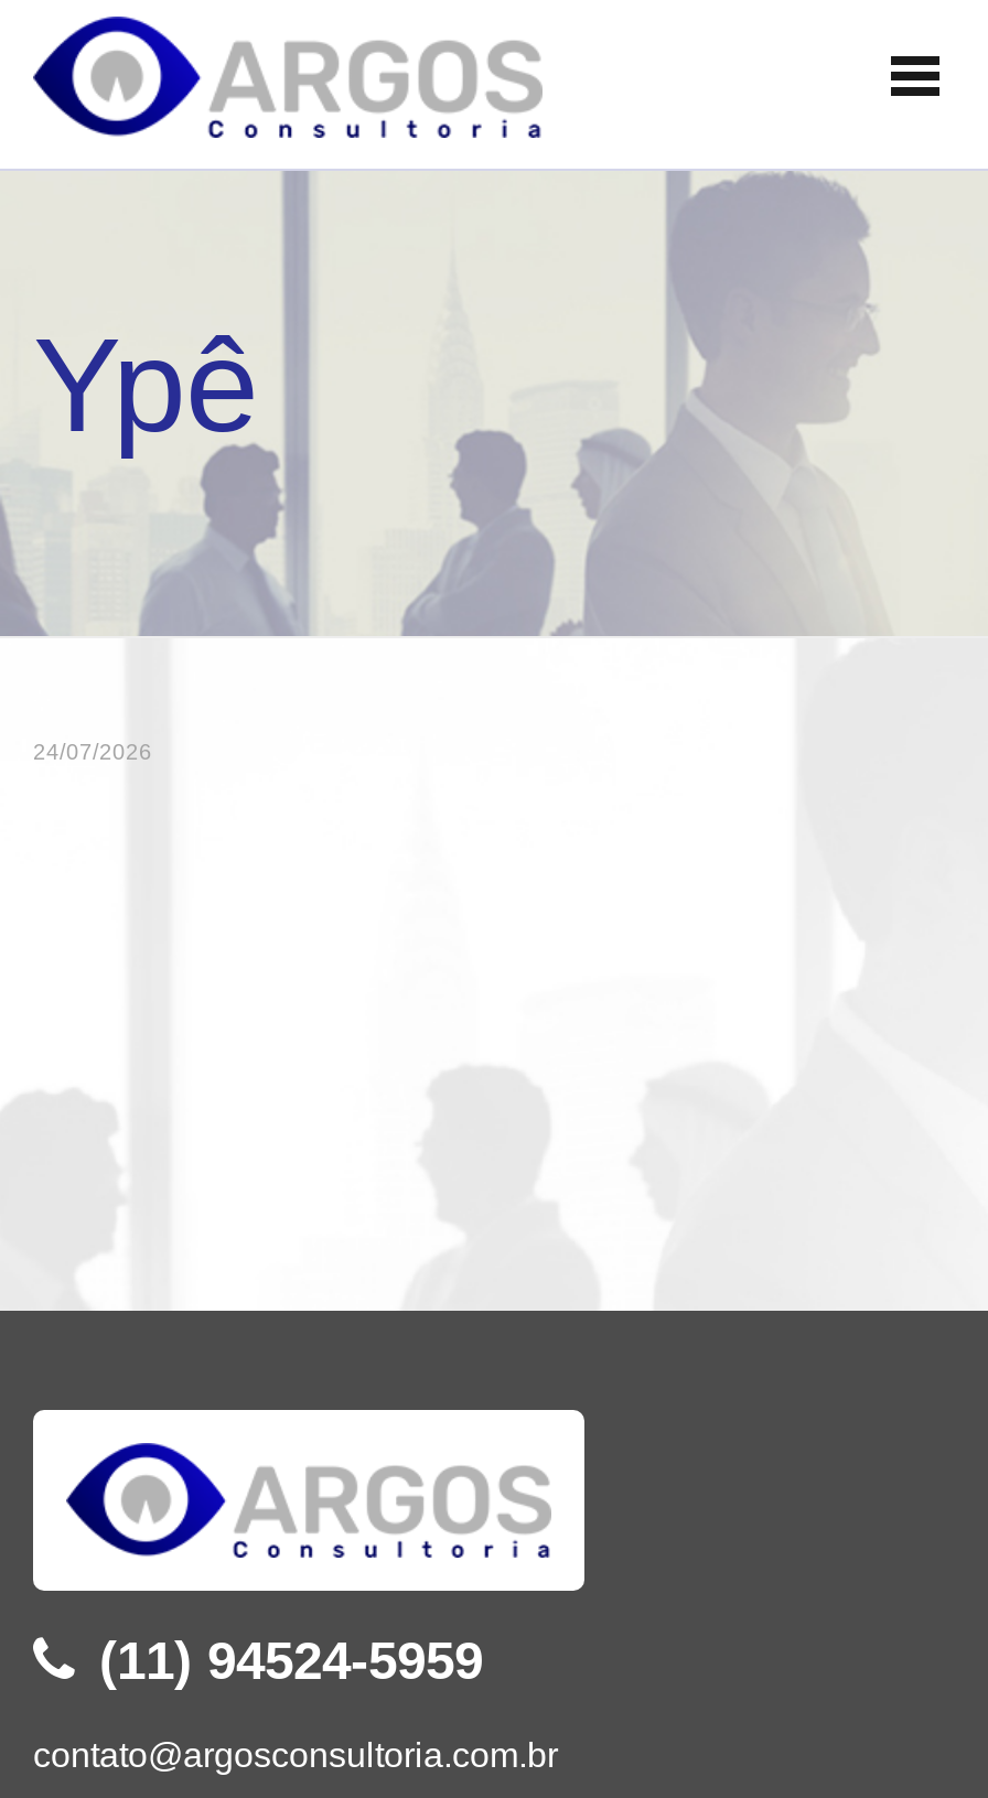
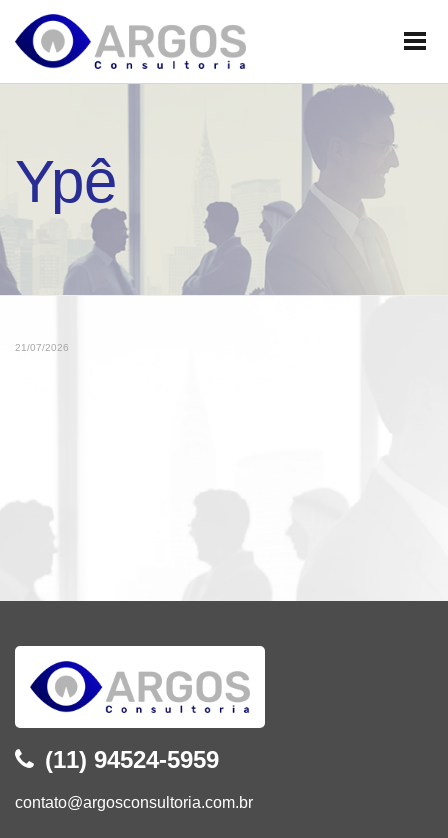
[33,740,152,764] 24/07/2026 -> [15,342,69,353] 21/07/2026

